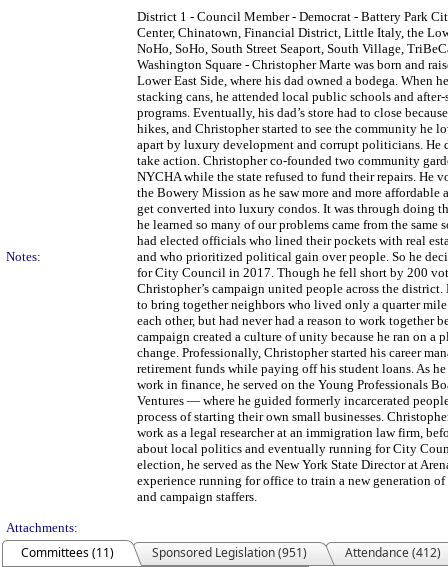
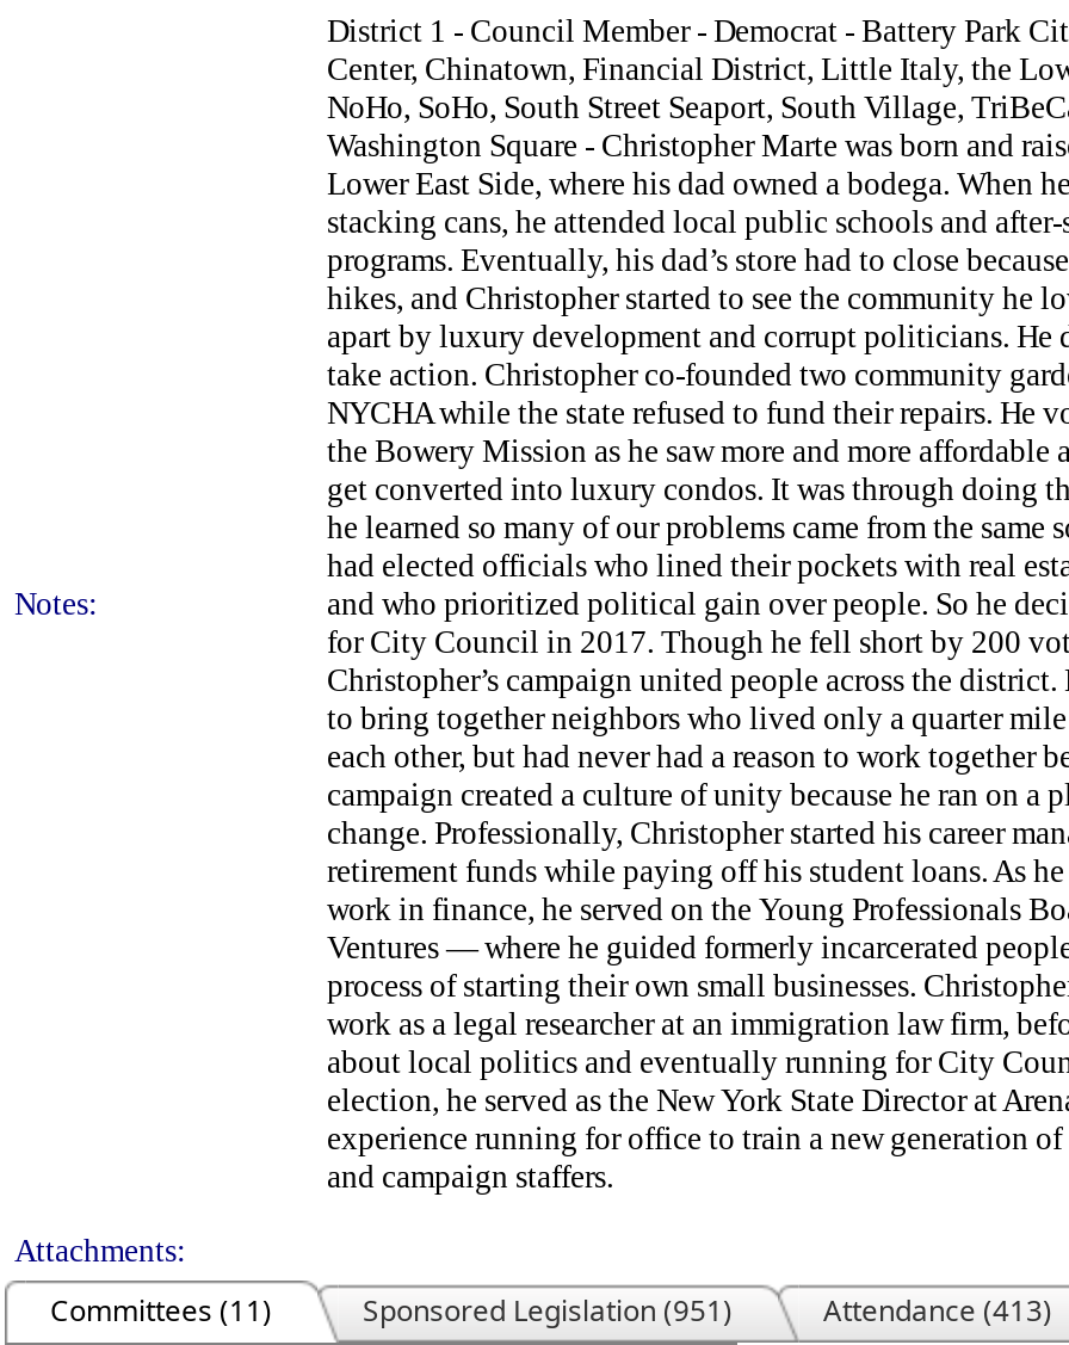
[345,544,441,561] Attendance (412) -> [823,1290,1052,1331] Attendance (413)

